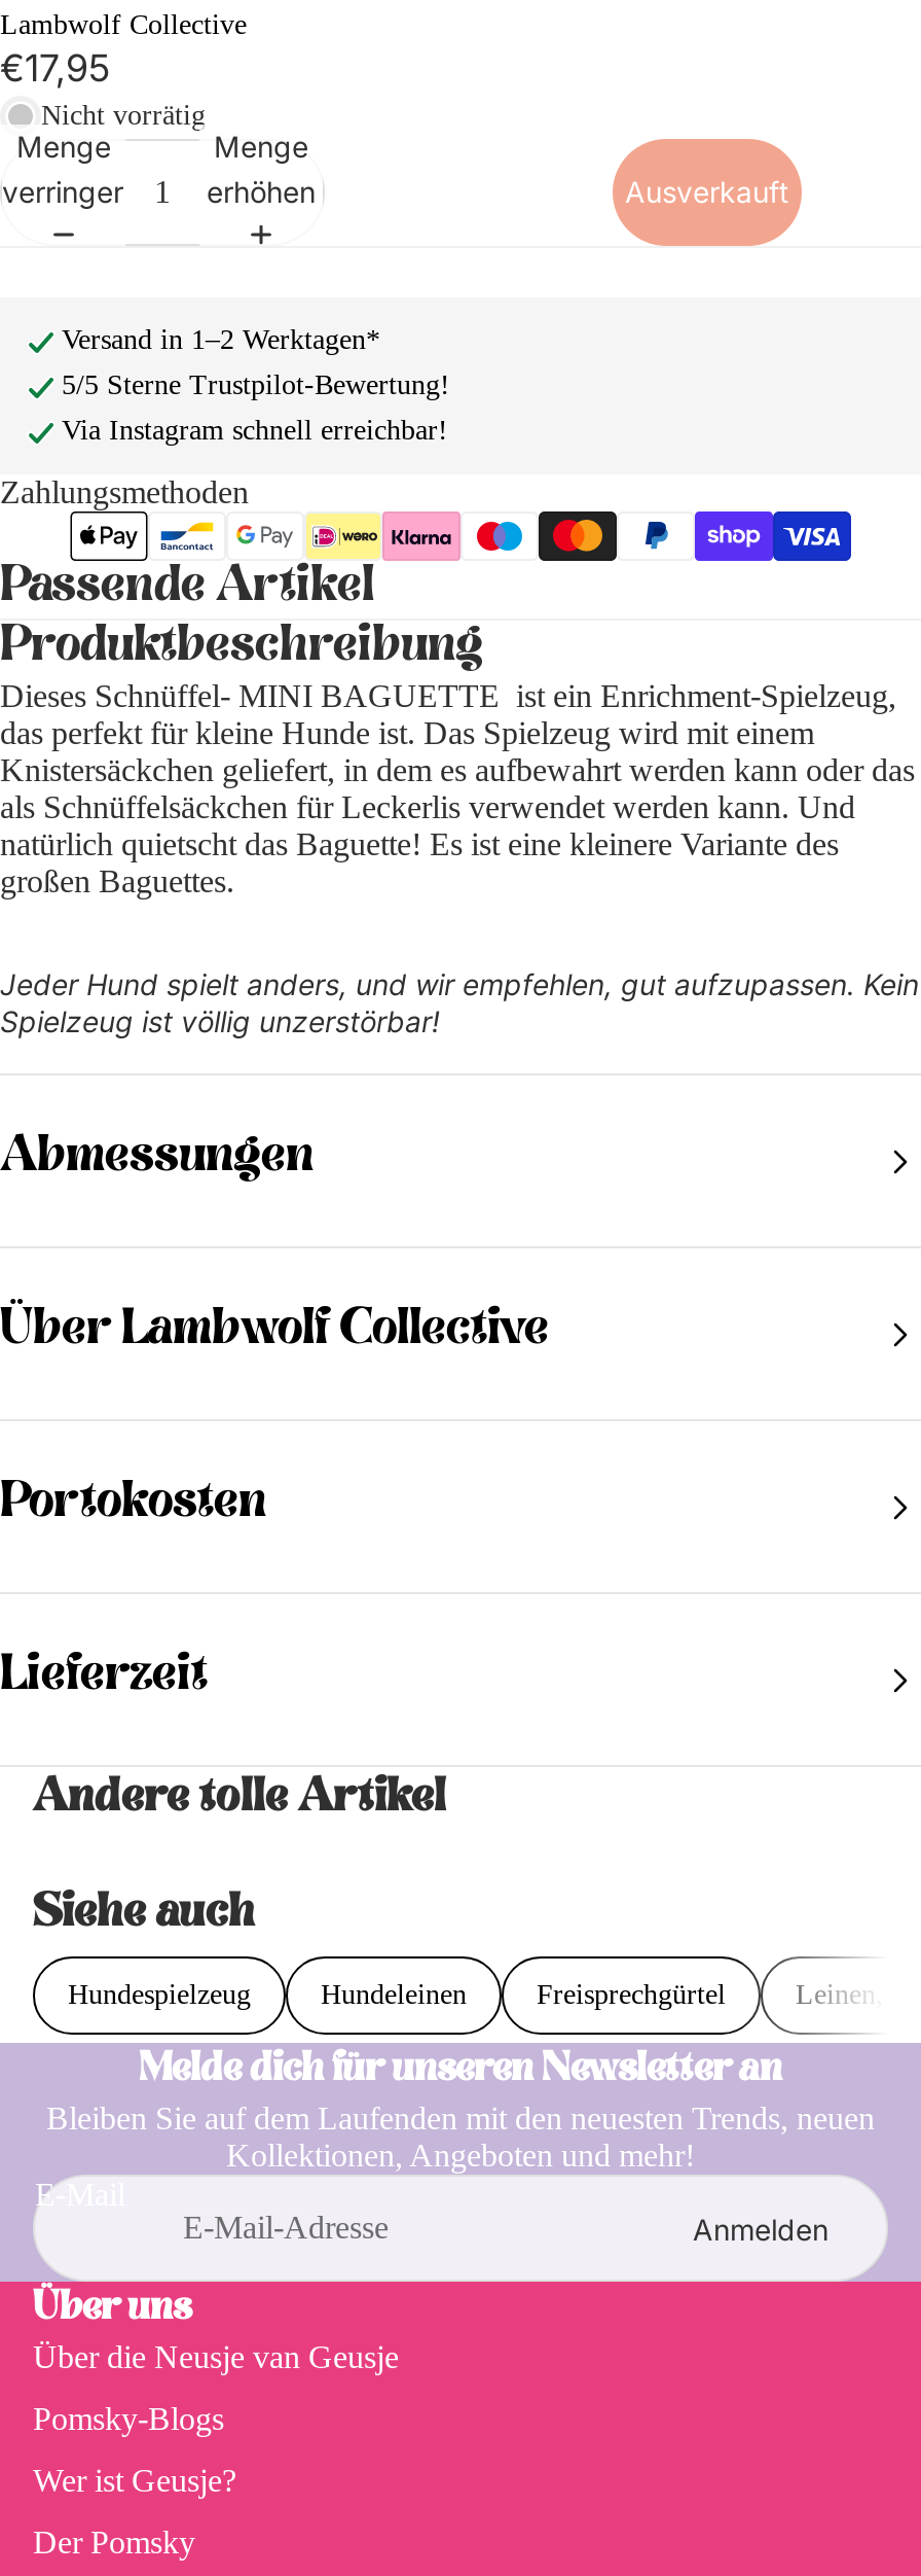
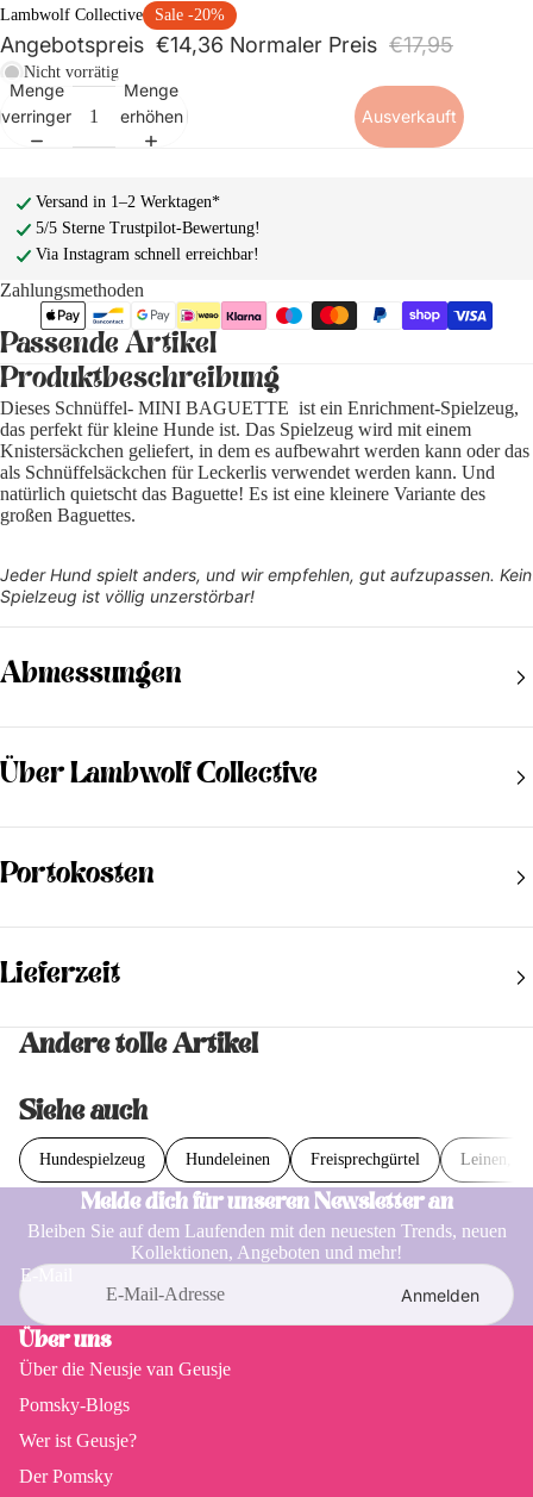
[0,46,111,90] €17,95 -> [0,6,453,57] Sale -20% | Angebotspreis €14,36 Normaler Preis €17,95

